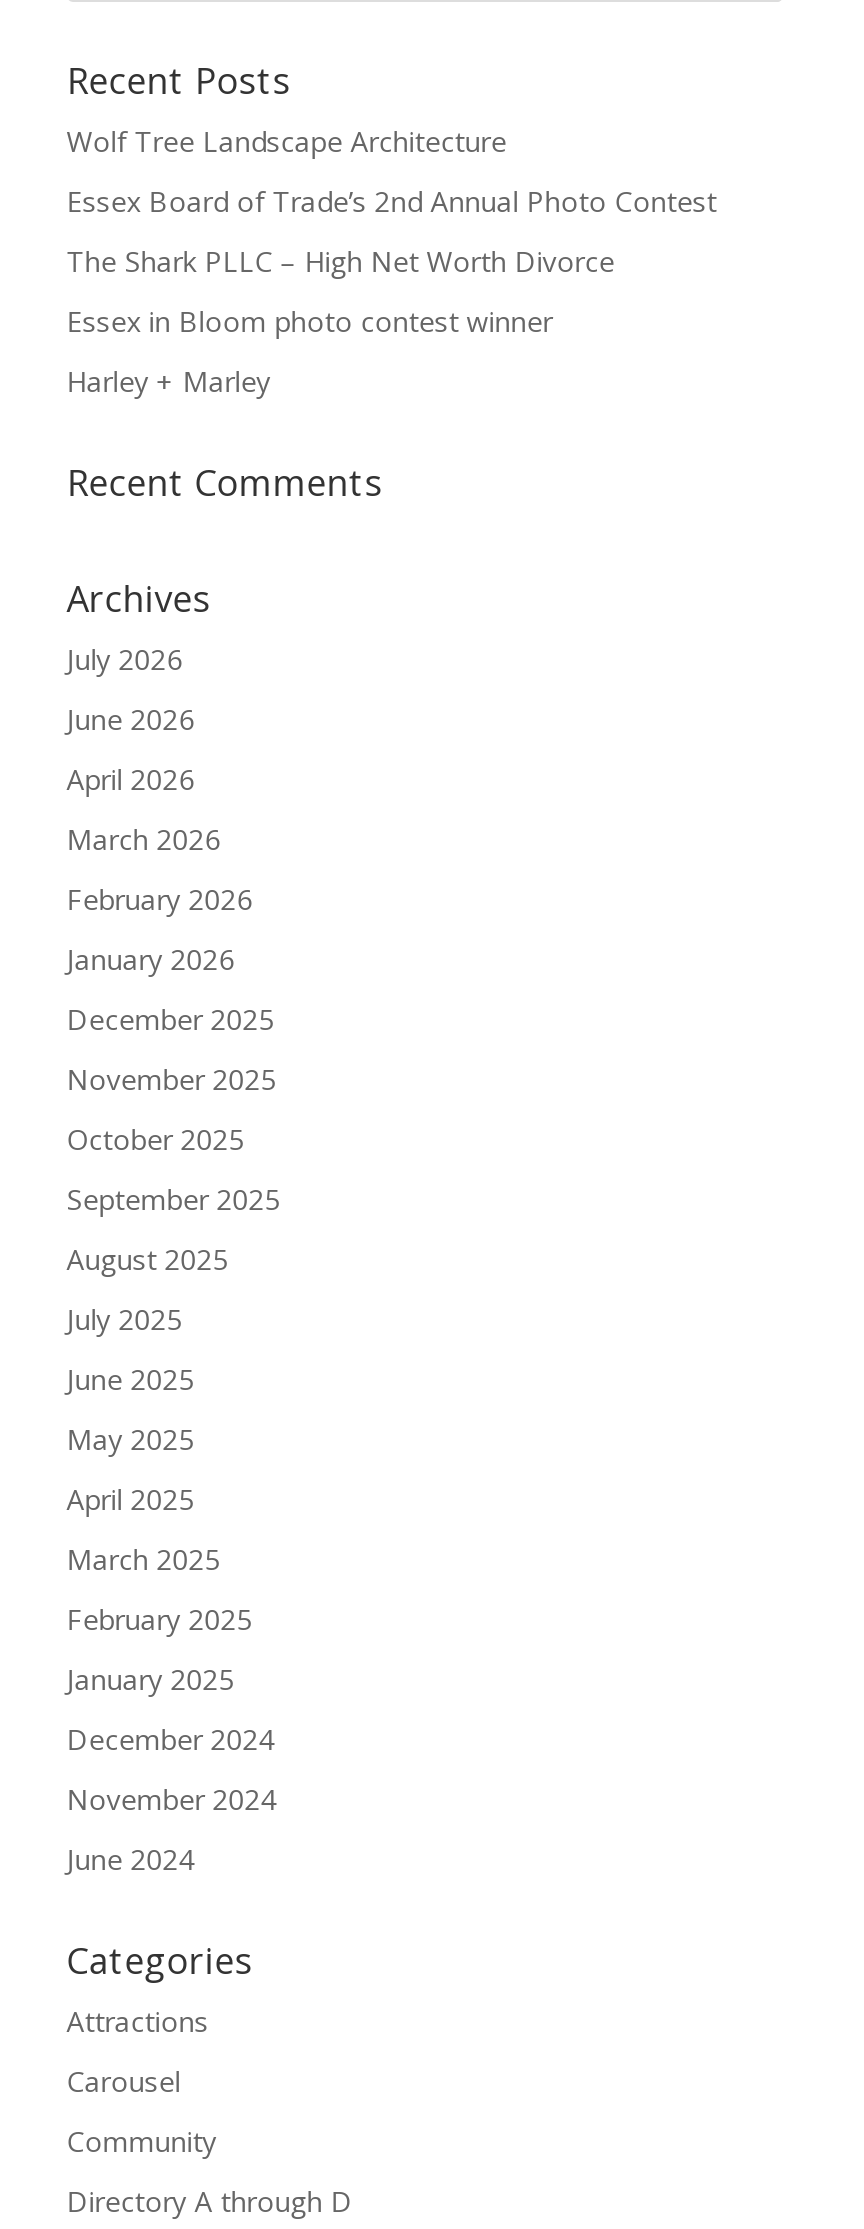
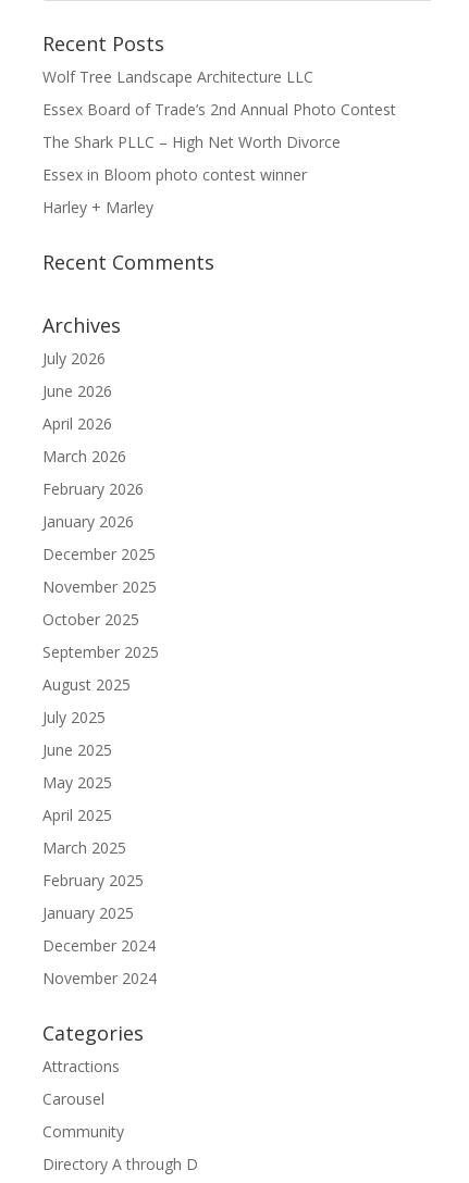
[67,122,507,160] Wolf Tree Landscape Architecture -> [42,66,313,87] Wolf Tree Landscape Architecture LLC
[67,1840,195,1878] June 2024 -> none

